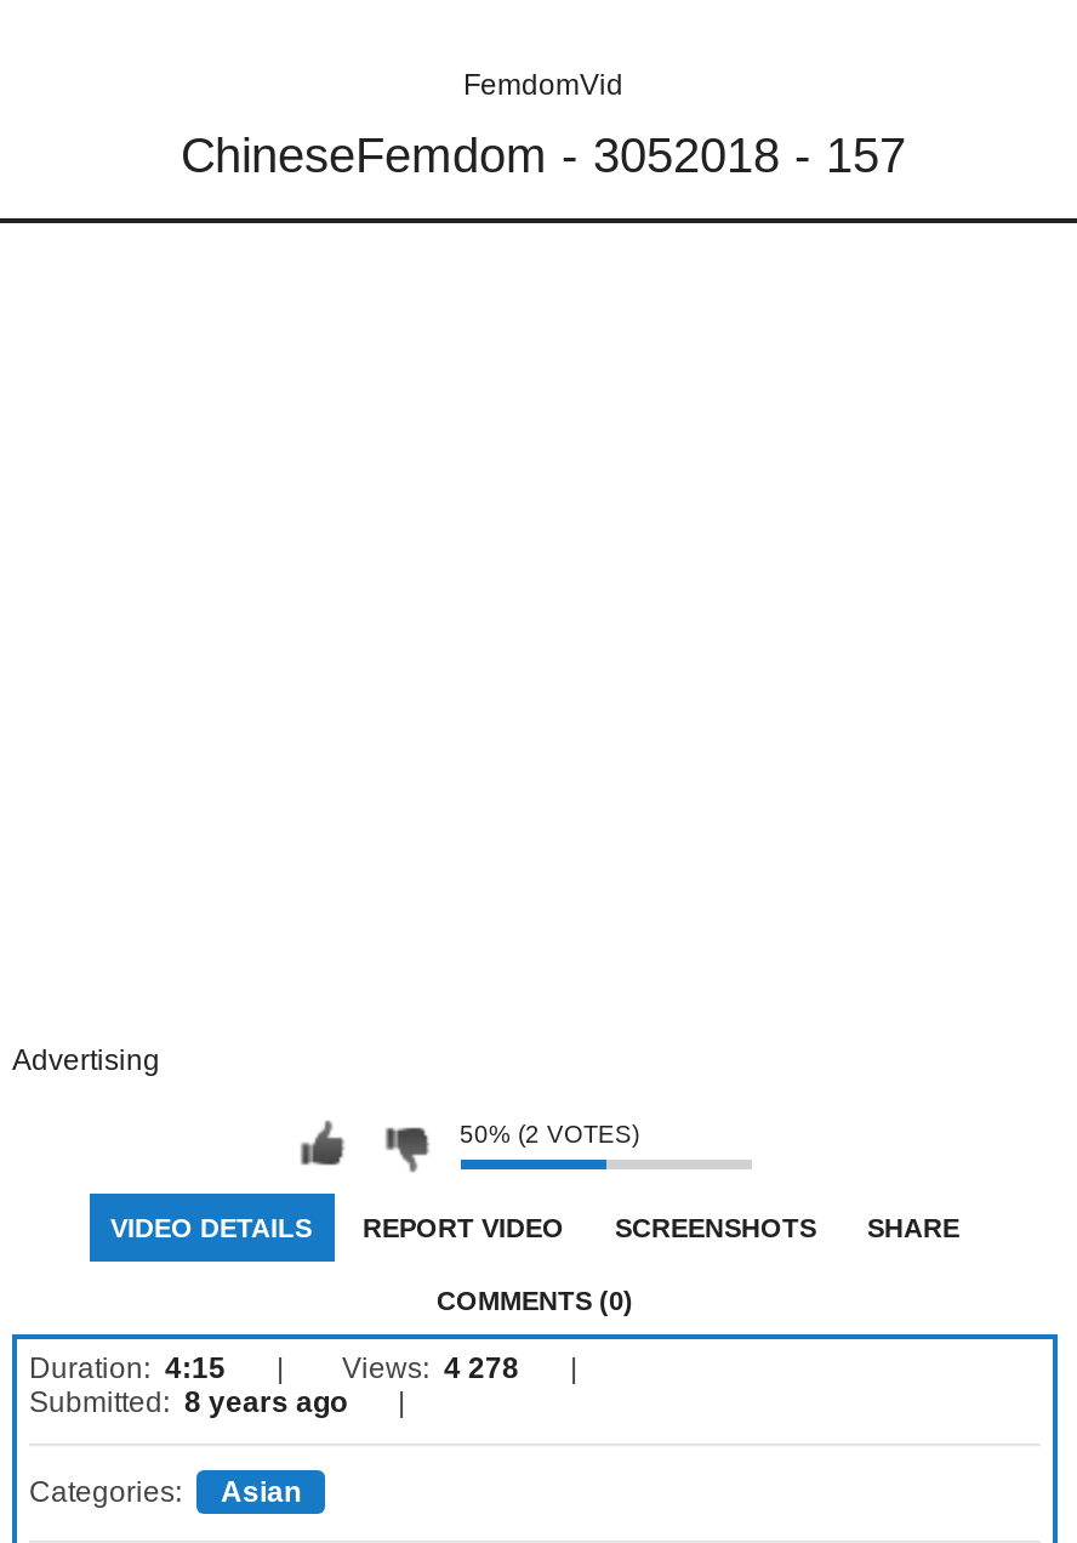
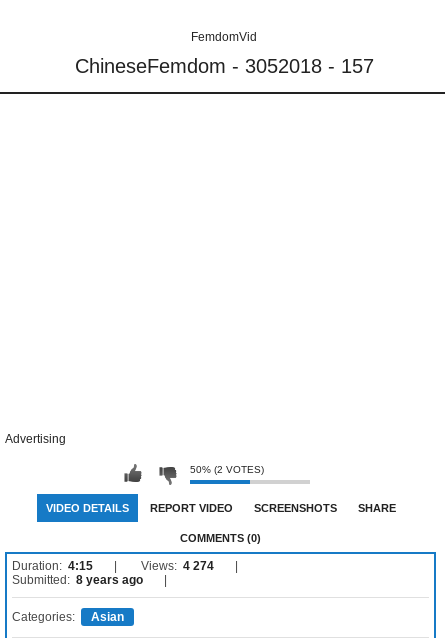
[342,1352,519,1386] Views: 4 278 -> [141,559,214,573] Views: 4 274

